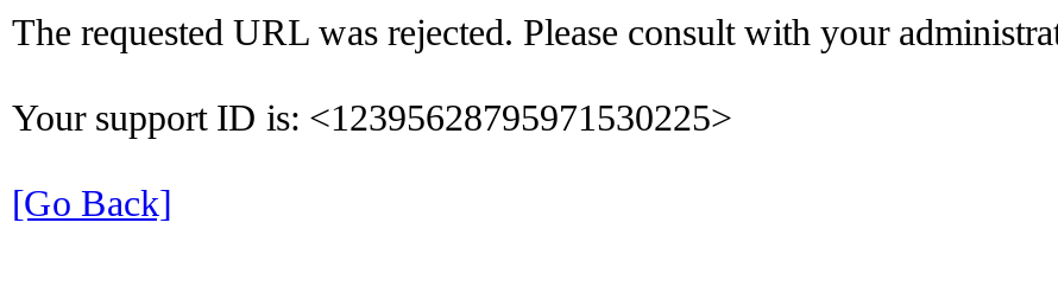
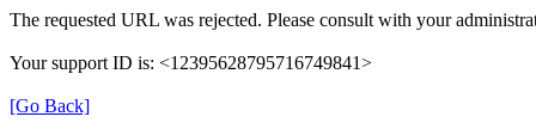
[12,97,732,138] Your support ID is: <12395628795971530225> -> [10,53,372,73] Your support ID is: <12395628795716749841>

